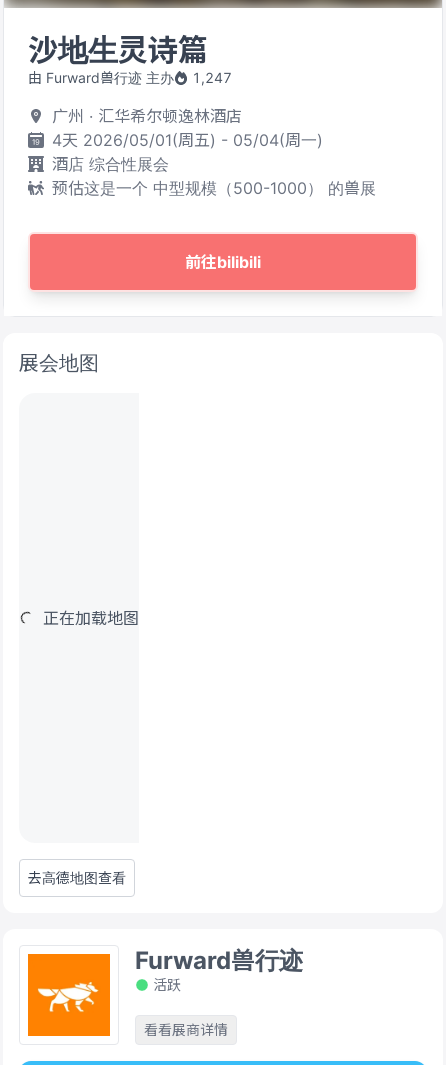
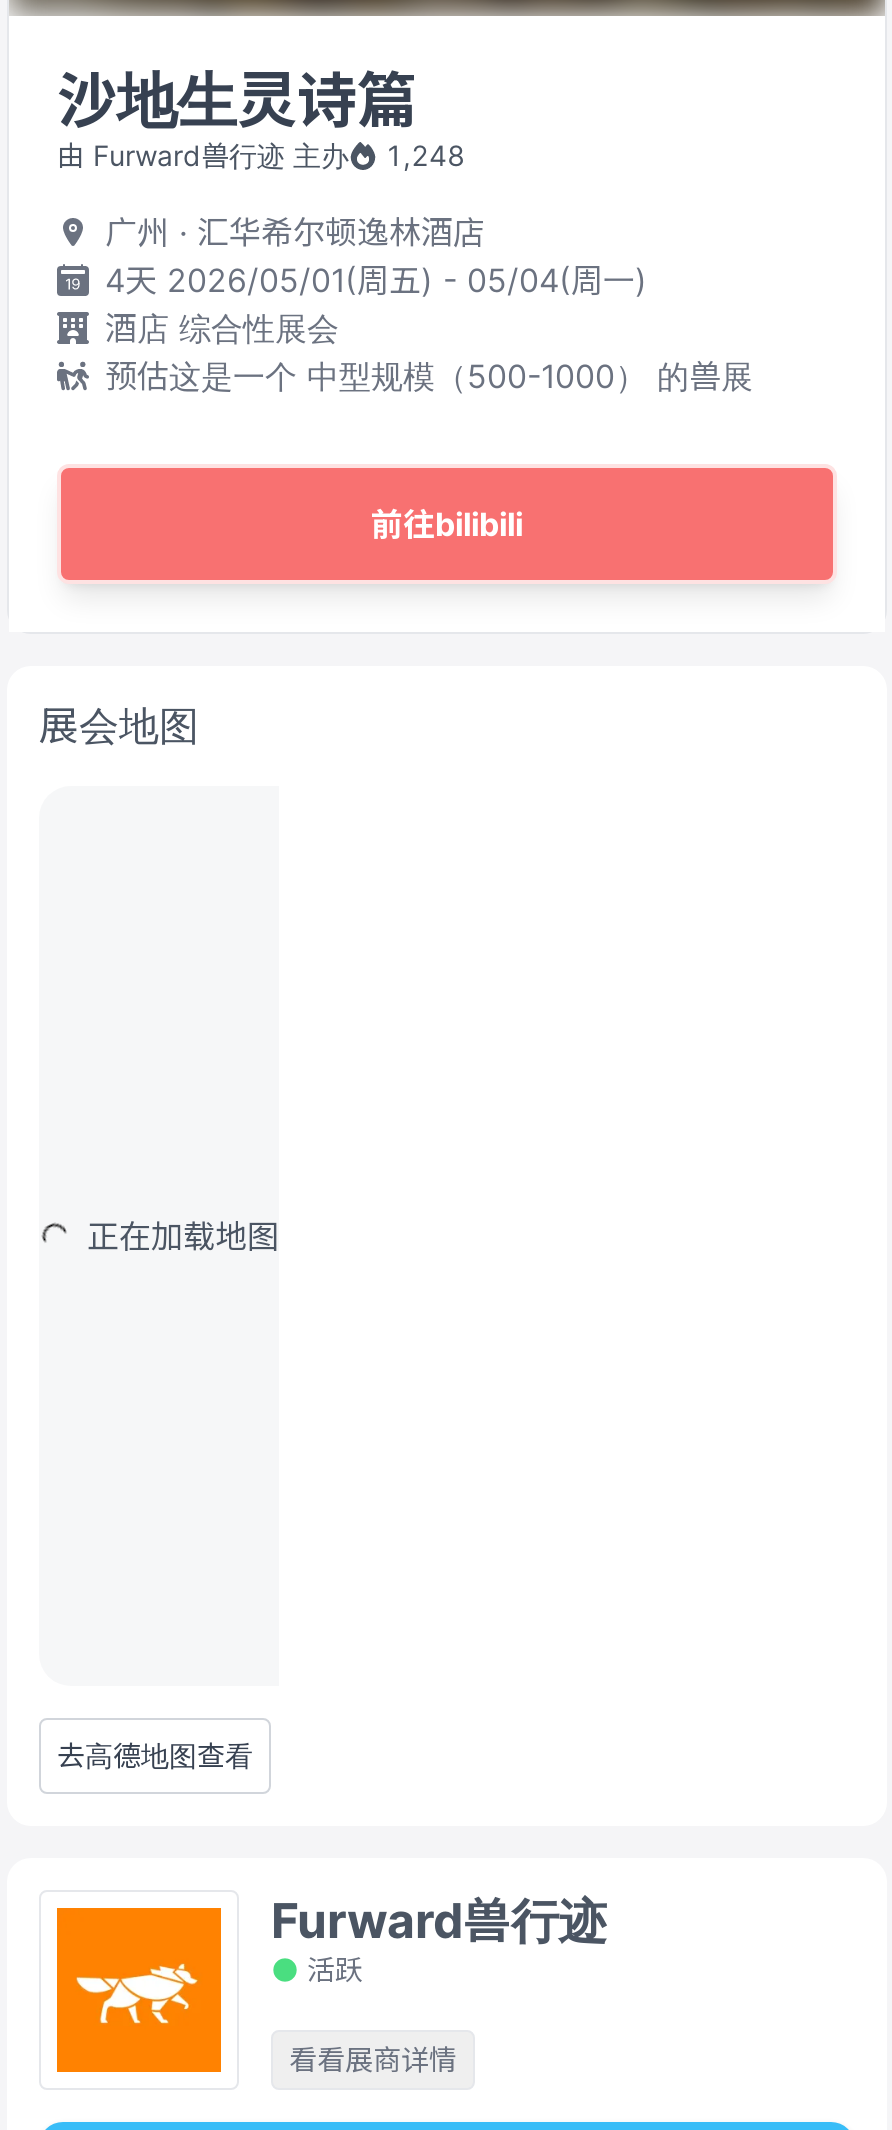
[28,69,232,86] 由 Furward兽行迹 主办 1,247 -> [57,138,465,172] 由 Furward兽行迹 主办 1,248

